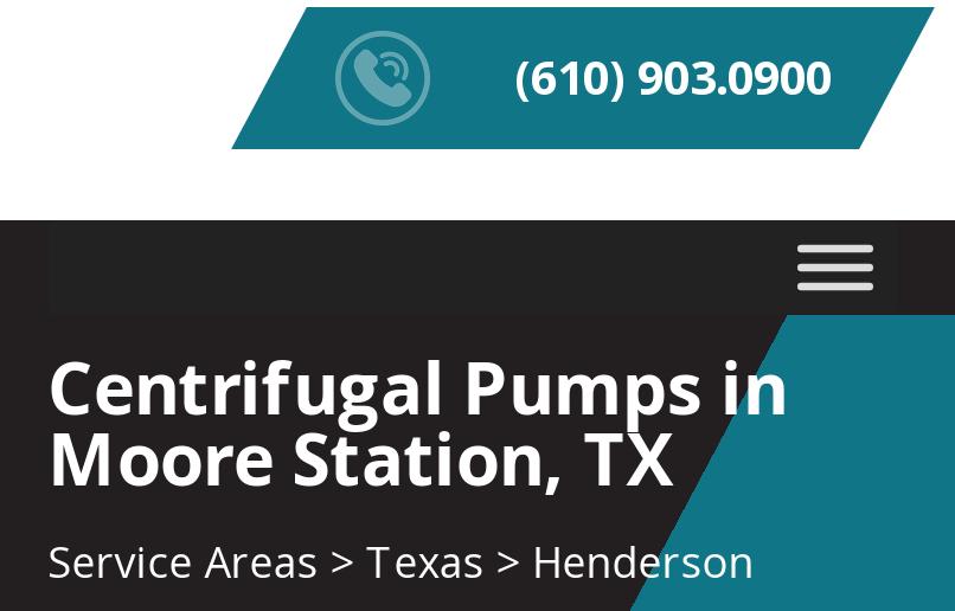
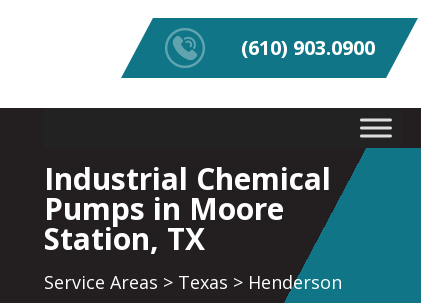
[48,340,787,508] Centrifugal Pumps in | Moore Station, TX -> [44,158,331,259] Industrial Chemical | Pumps in Moore | Station, TX

